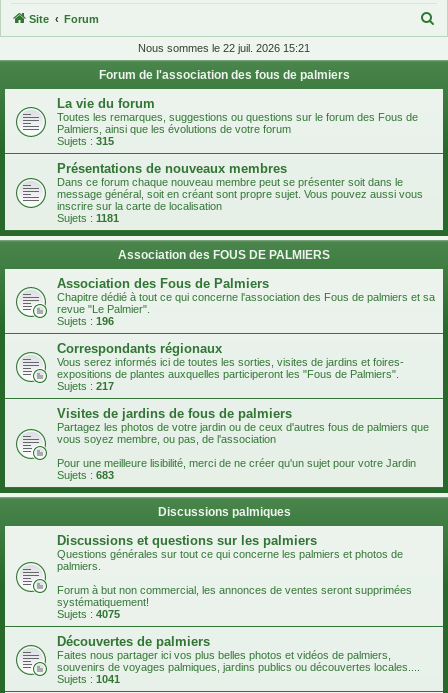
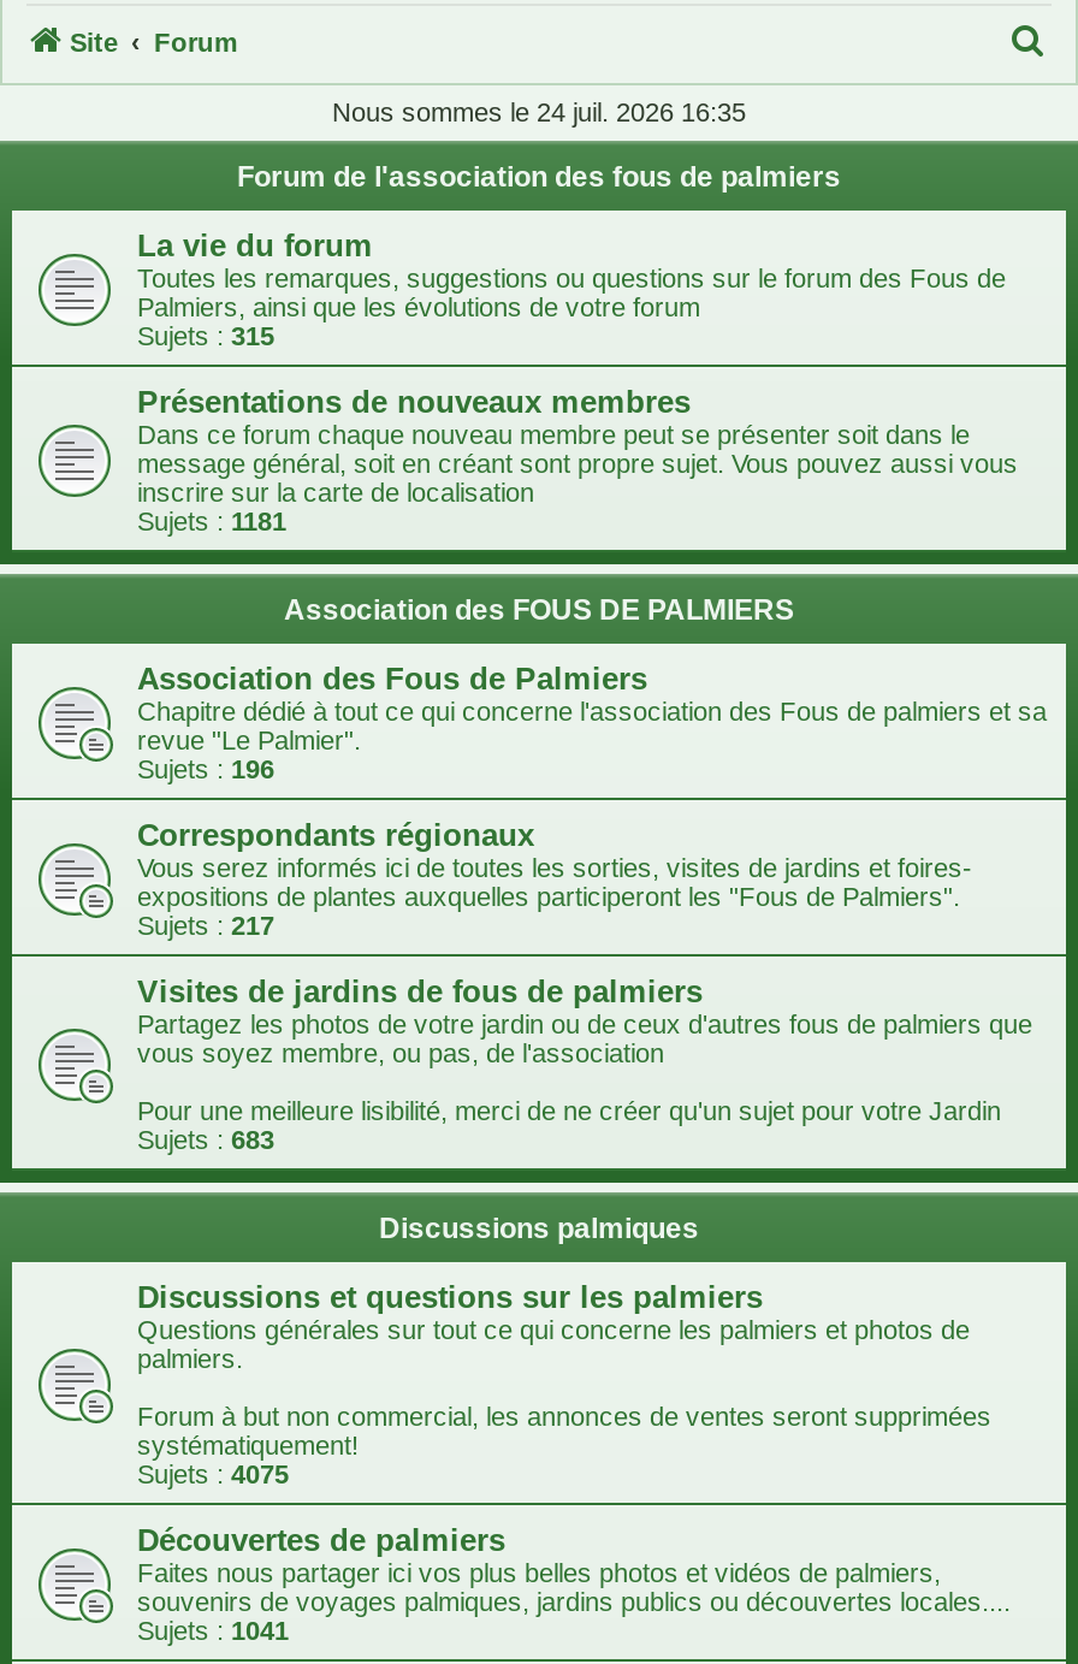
[138,42,310,54] Nous sommes le 22 juil. 2026 15:21 -> [332,98,746,127] Nous sommes le 24 juil. 2026 16:35

